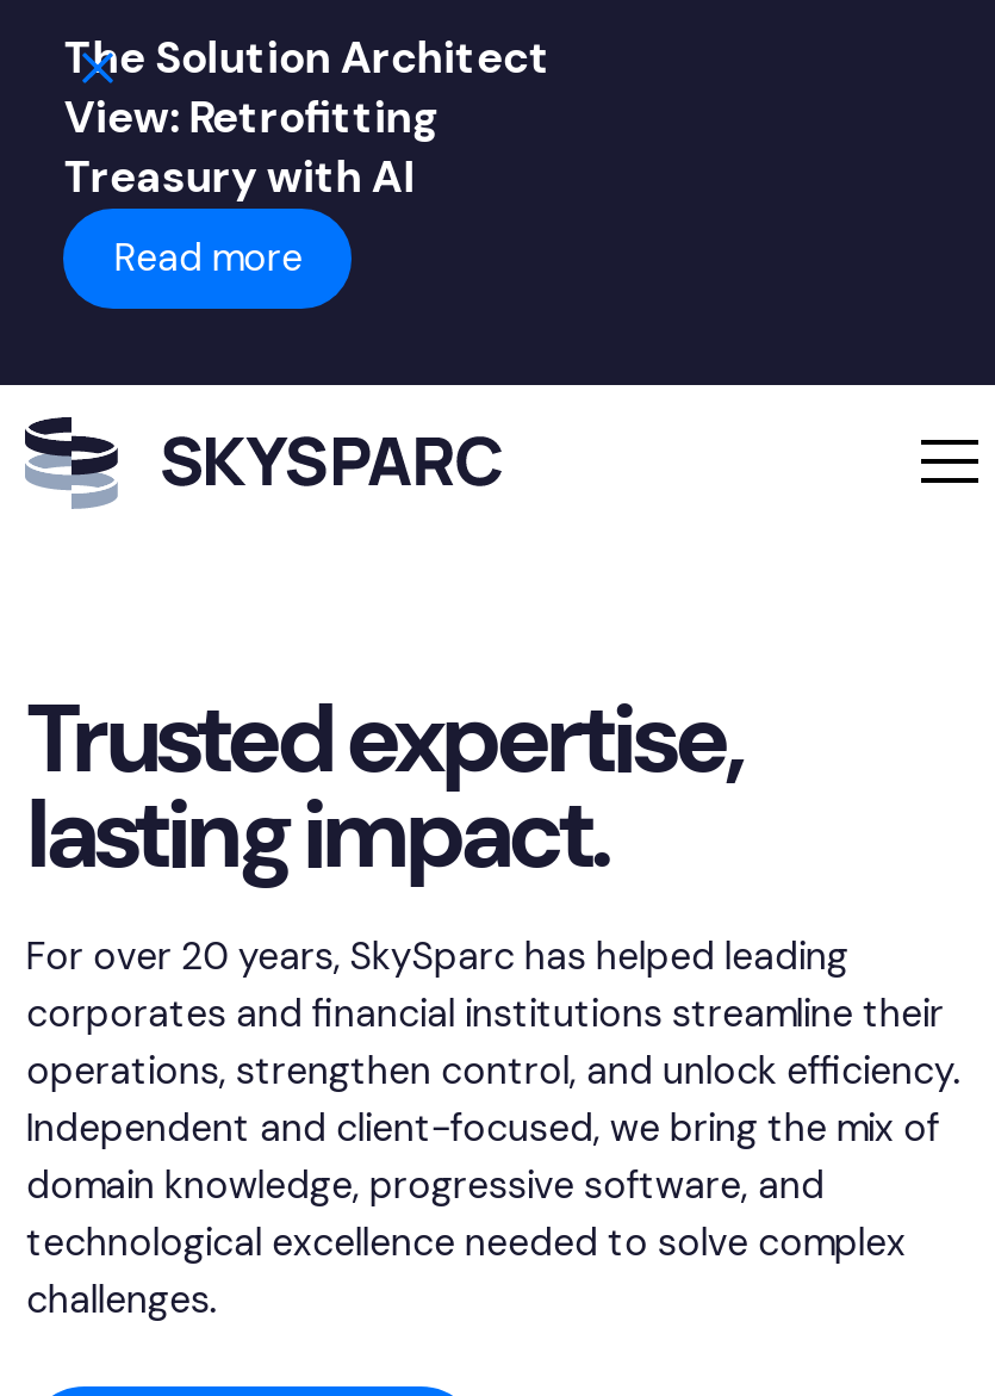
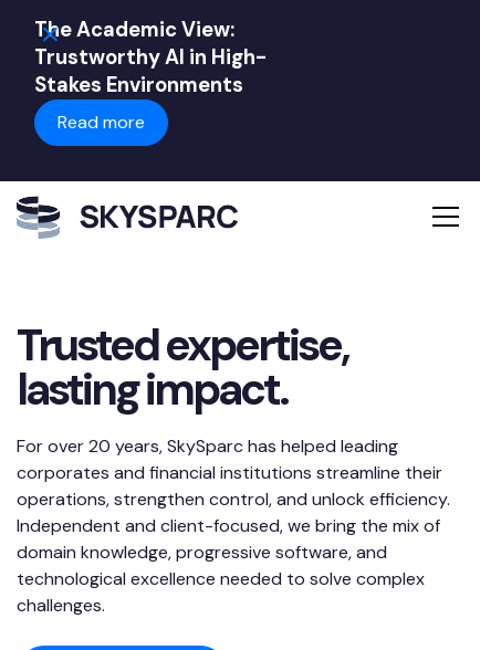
[64,30,550,206] The Solution Architect | View: Retrofitting | Treasury with AI -> [35,17,267,98] The Academic View: | Trustworthy AI in High- | Stakes Environments

